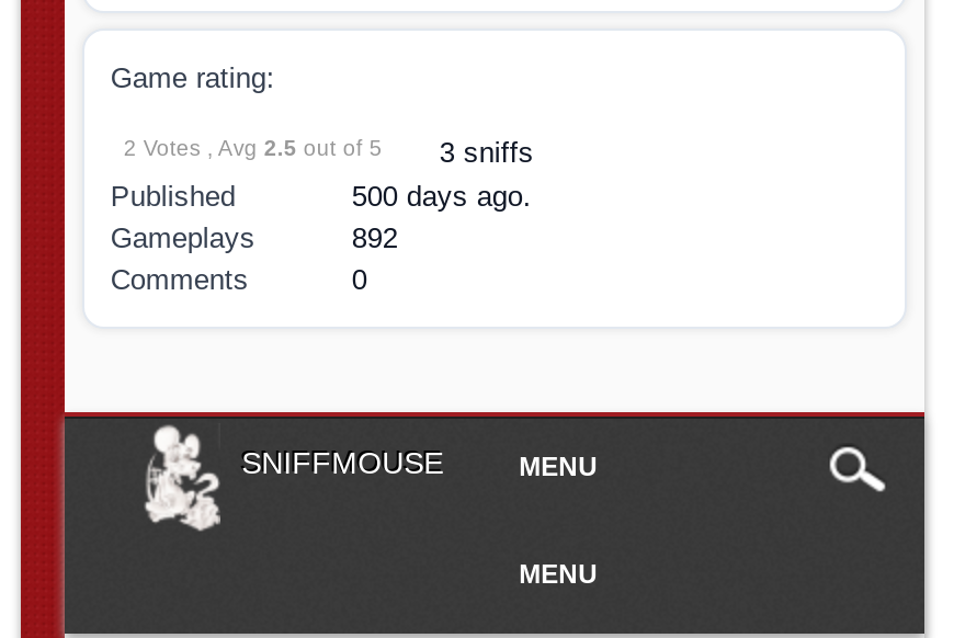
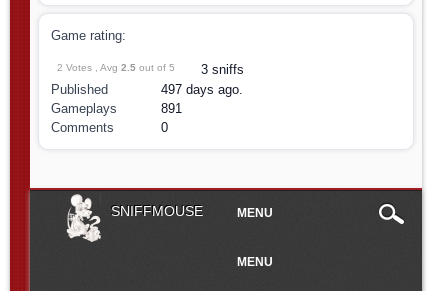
[352,180,532,213] 500 days ago. -> [161,82,243,97] 497 days ago.
[352,222,398,255] 892 -> [161,101,182,116] 891

